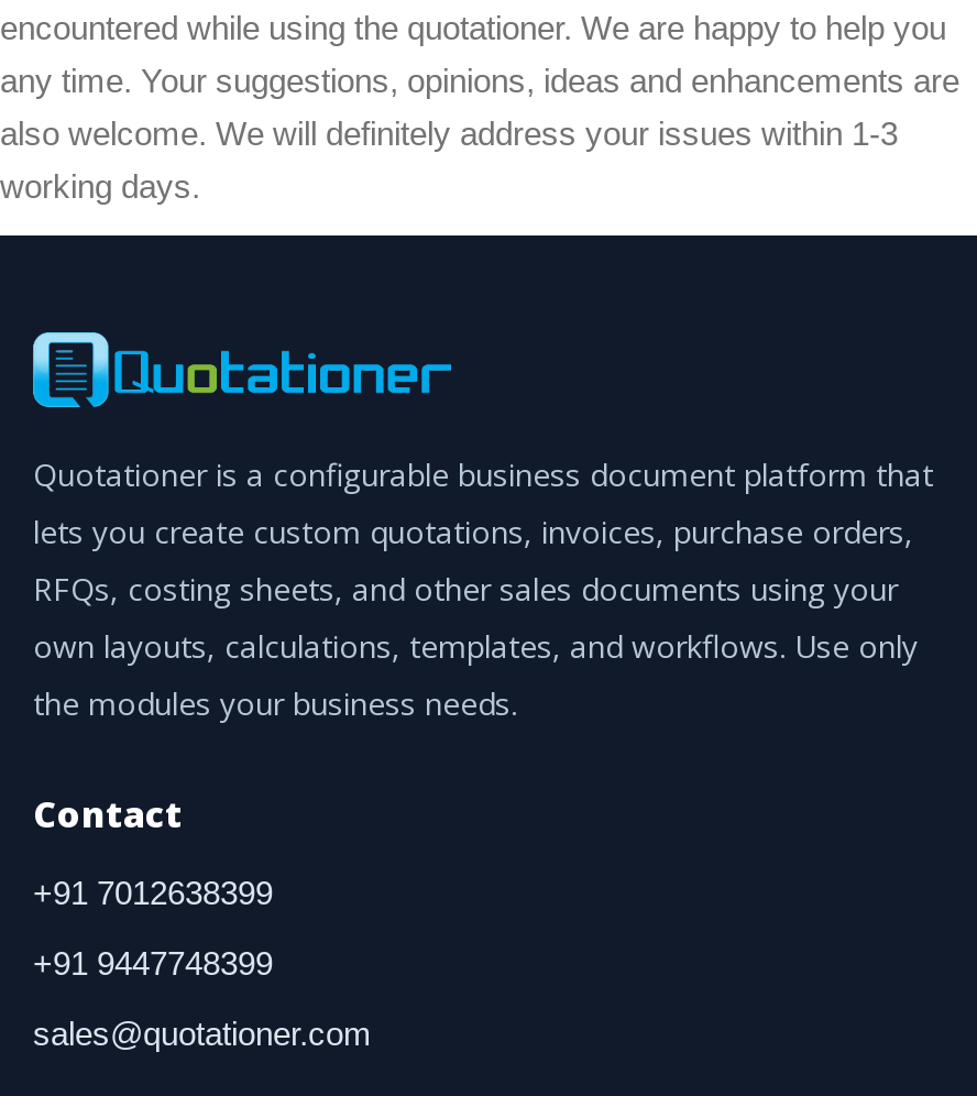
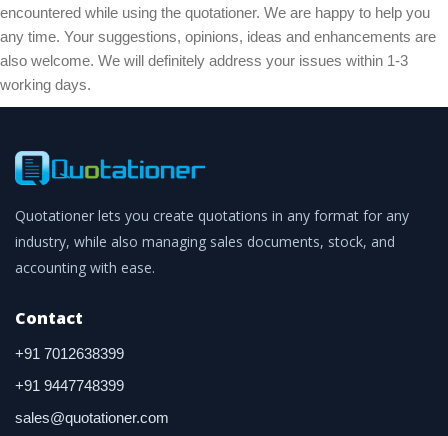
[33,453,933,724] Quotationer is a configurable business document platform that | lets you create custom quotations, invoices, purchase orders, | RFQs, costing sheets, and other sales documents using your | own layouts, calculations, templates, and workflows. Use only | the modules your business needs. -> [15,206,409,277] Quotationer lets you create quotations in any format for any | industry, while also managing sales documents, stock, and | accounting with ease.

